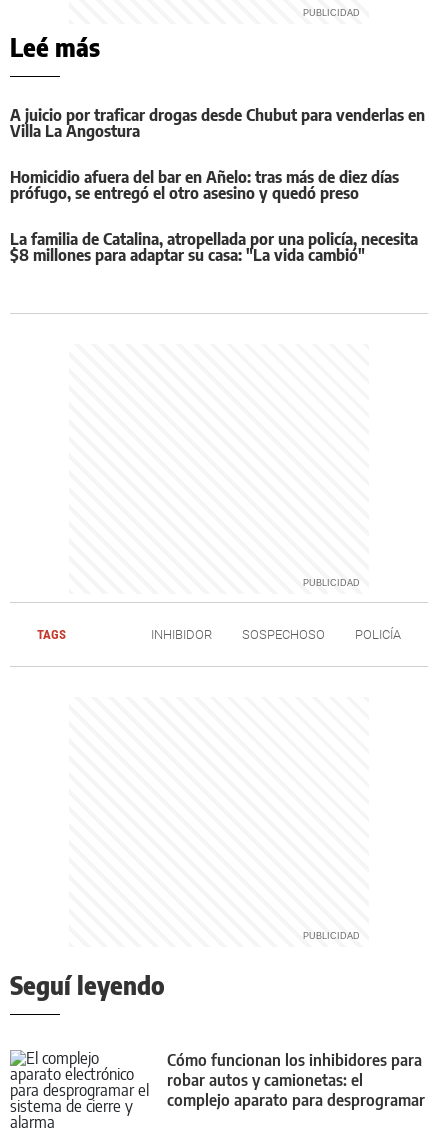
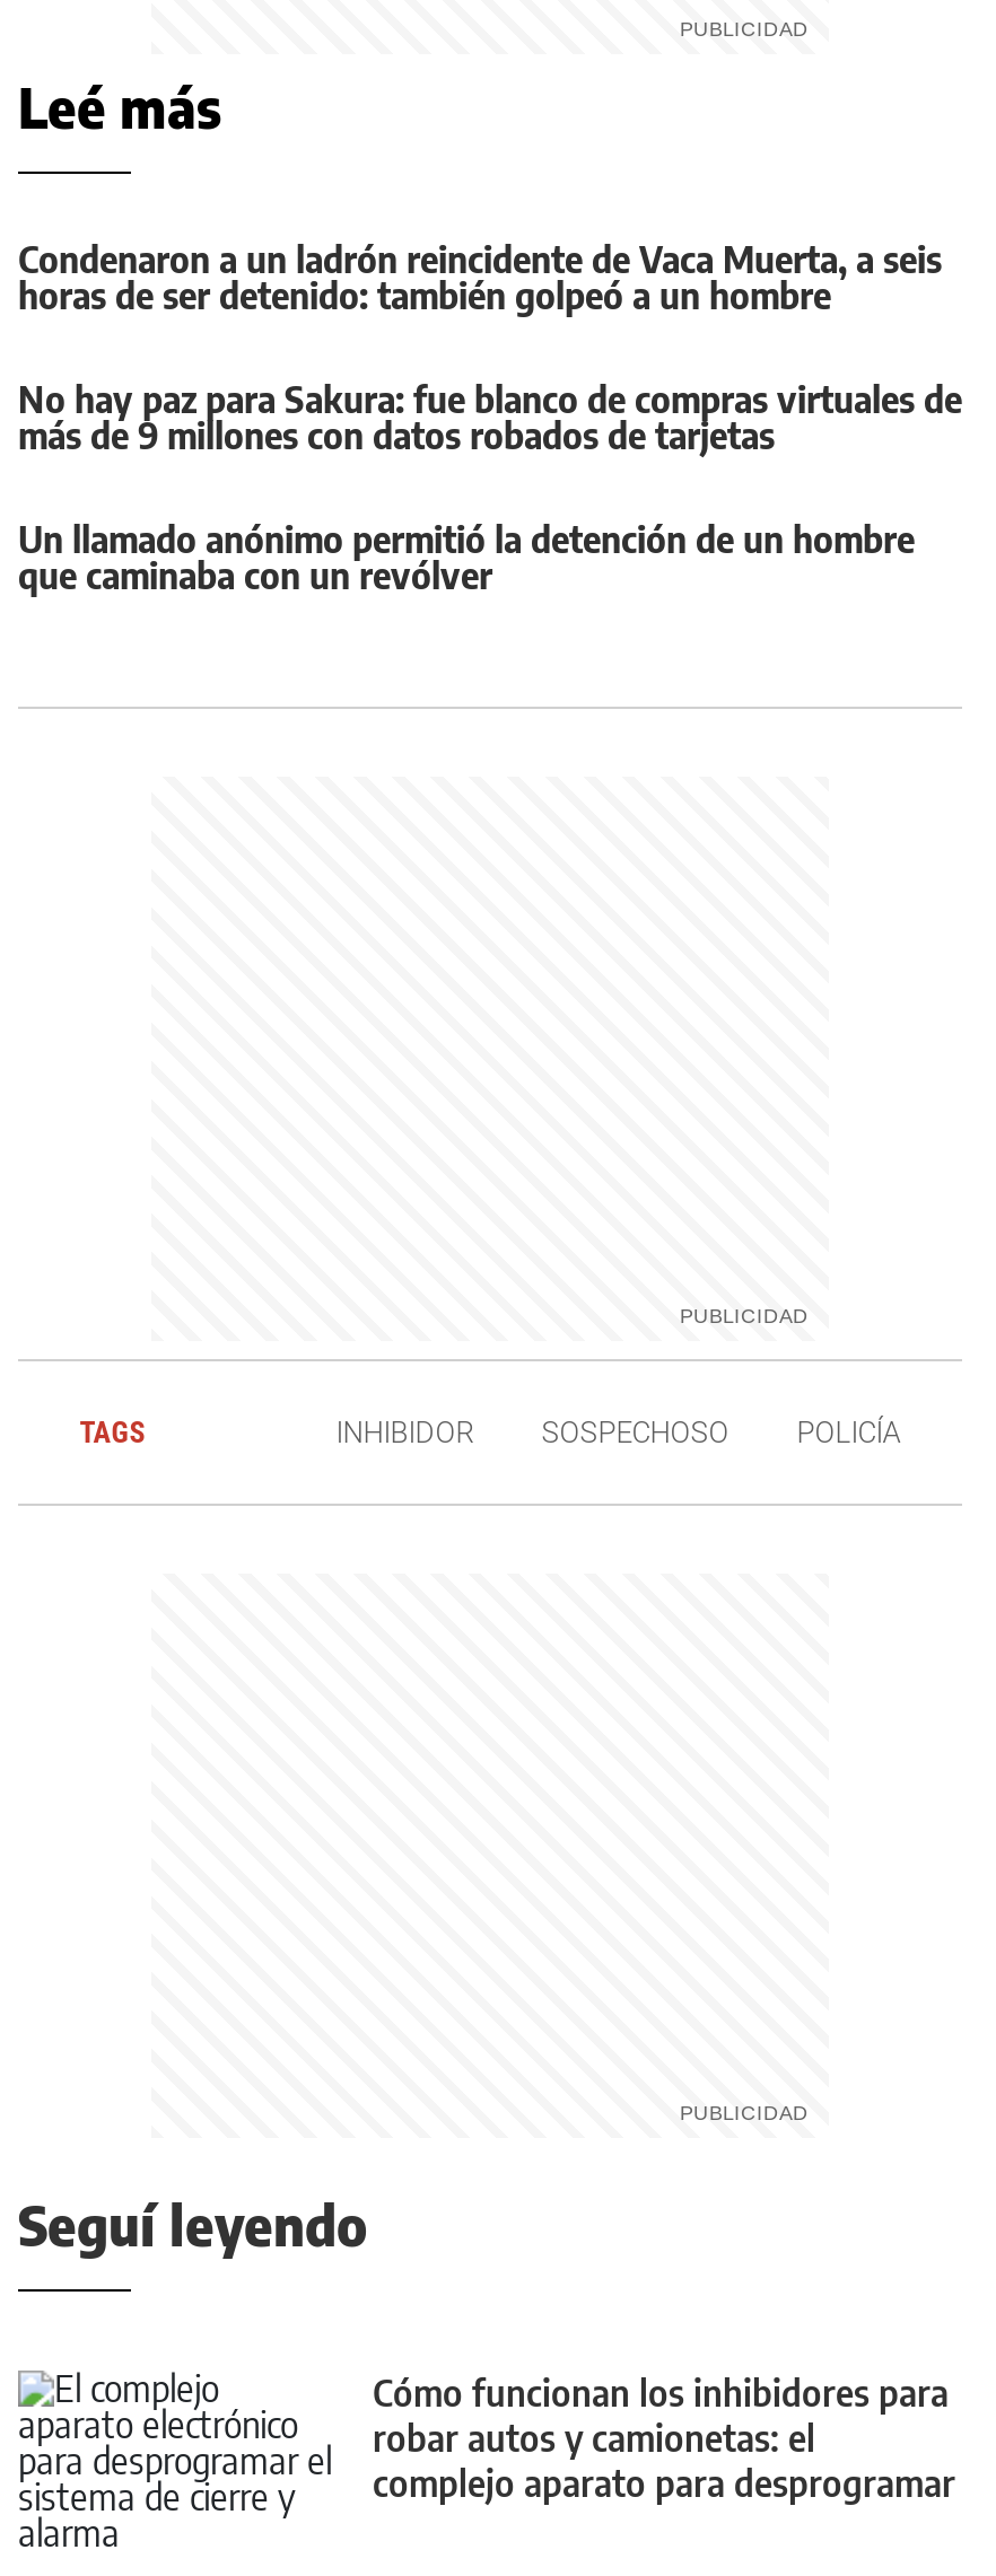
[10,105,425,141] A juicio por traficar drogas desde Chubut para venderlas en | Villa La Angostura -> [18,237,942,318] Condenaron a un ladrón reincidente de Vaca Muerta, a seis | horas de ser detenido: también golpeó a un hombre
[10,167,399,203] Homicidio afuera del bar en Añelo: tras más de diez días | prófugo, se entregó el otro asesino y quedó preso -> [18,377,962,458] No hay paz para Sakura: fue blanco de compras virtuales de | más de 9 millones con datos robados de tarjetas
[10,229,418,265] La familia de Catalina, atropellada por una policía, necesita | $8 millones para adaptar su casa: "La vida cambió" -> [18,517,915,598] Un llamado anónimo permitió la detención de un hombre | que caminaba con un revólver

